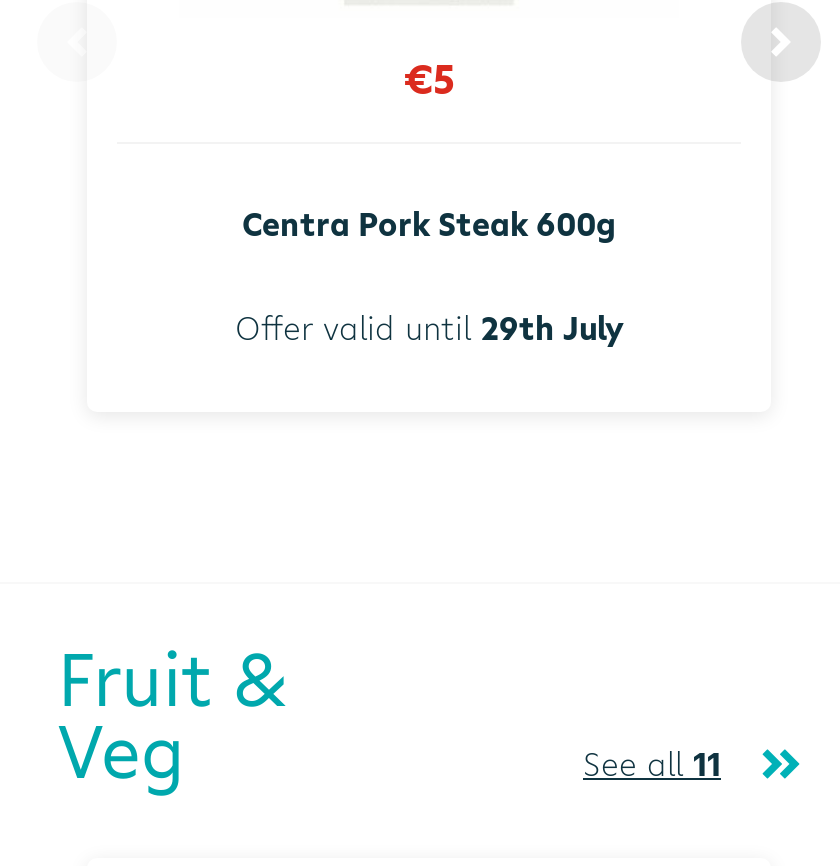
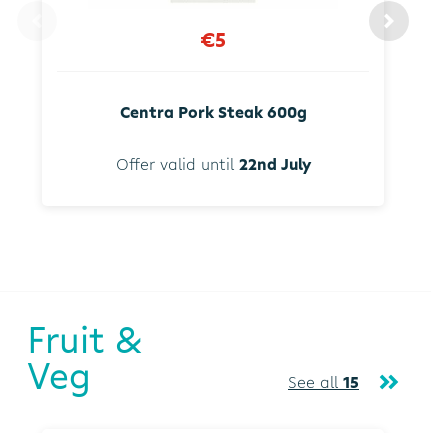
[235,307,623,351] Offer valid until 29th July -> [115,153,310,175] Offer valid until 22nd July
[583,743,721,787] See all 11 -> [288,371,359,393] See all 15

